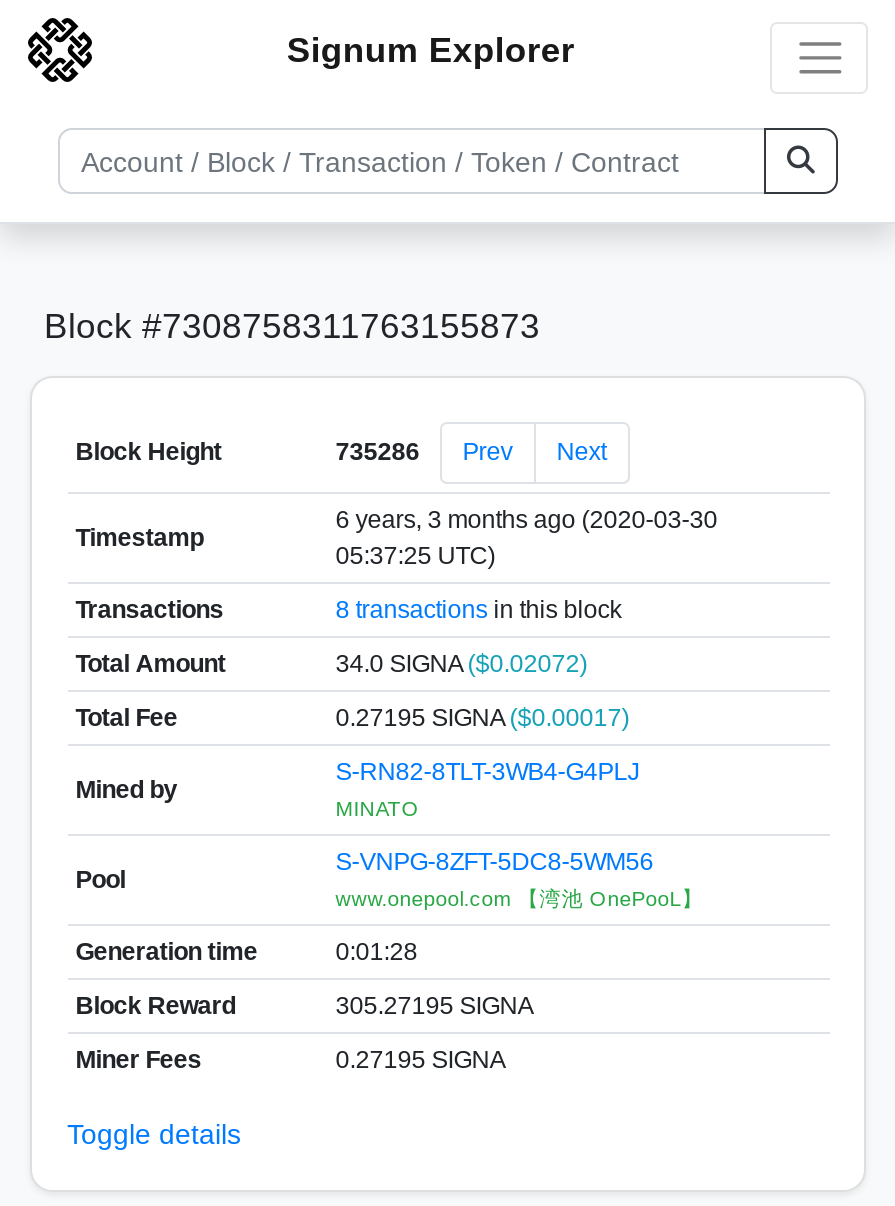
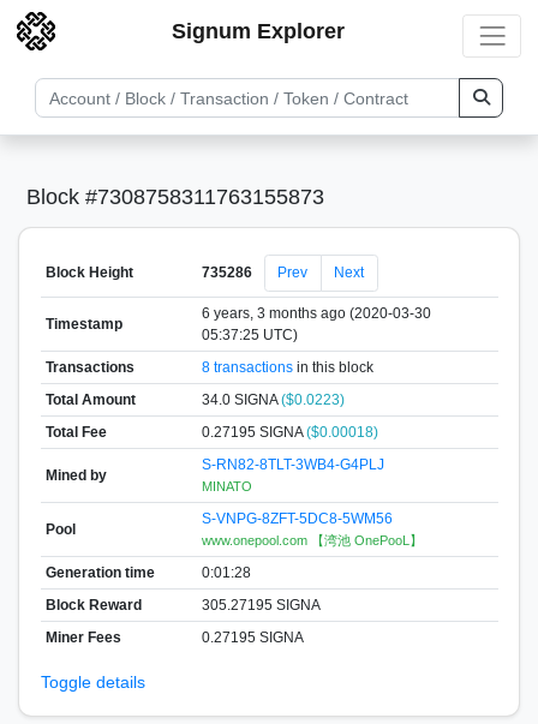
[335,649,587,677] 34.0 SIGNA ($0.02072) -> [201,391,344,408] 34.0 SIGNA ($0.0223)
[335,703,629,731] 0.27195 SIGNA ($0.00017) -> [201,423,378,440] 0.27195 SIGNA ($0.00018)

